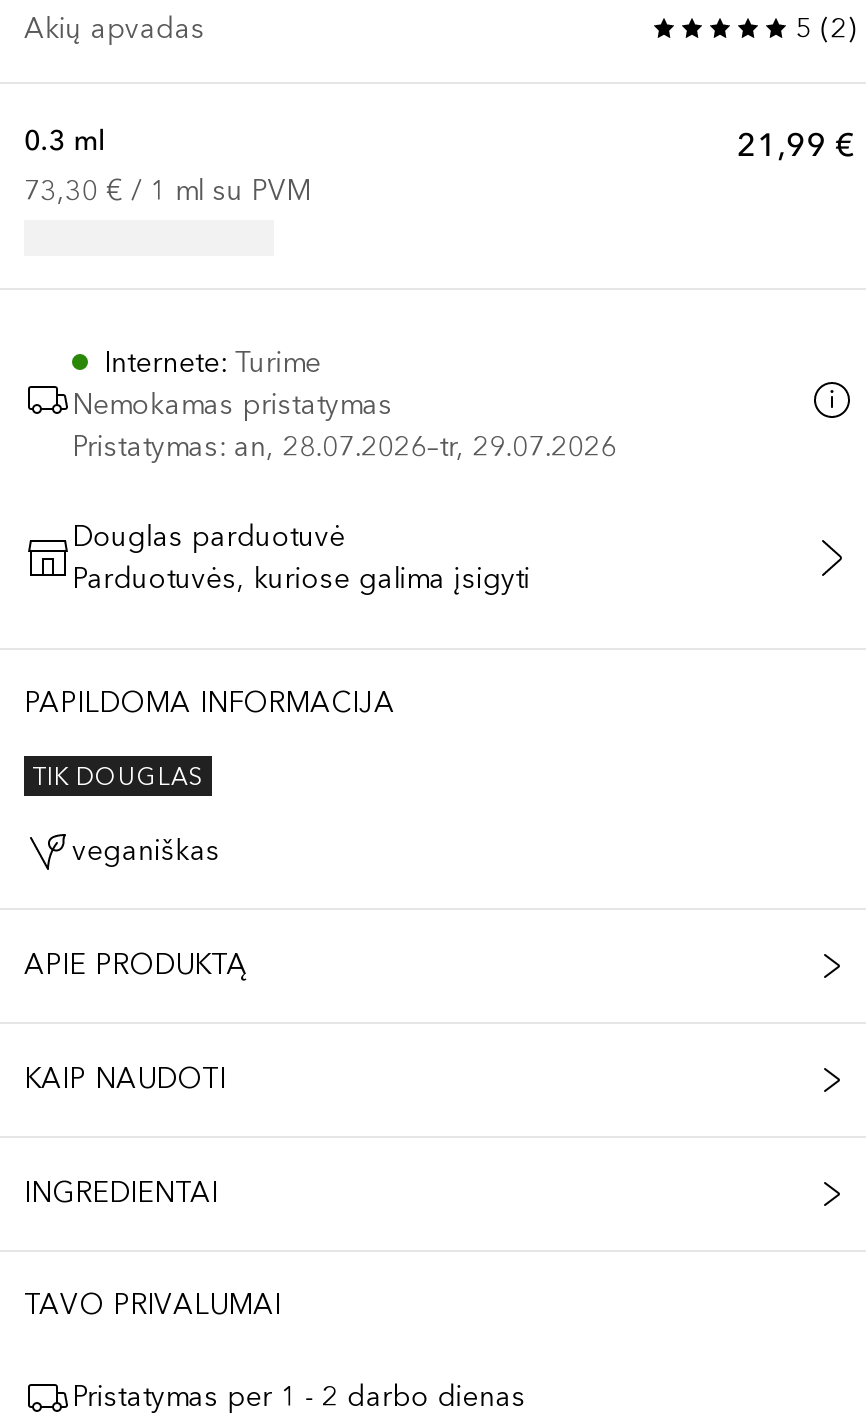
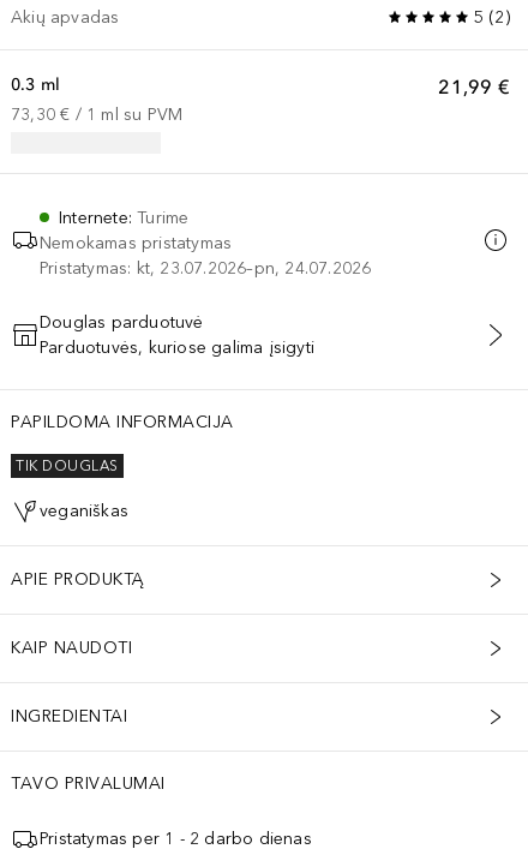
[72,430,617,464] Pristatymas: an, 28.07.2026–tr, 29.07.2026 -> [40,258,371,278] Pristatymas: kt, 23.07.2026–pn, 24.07.2026

